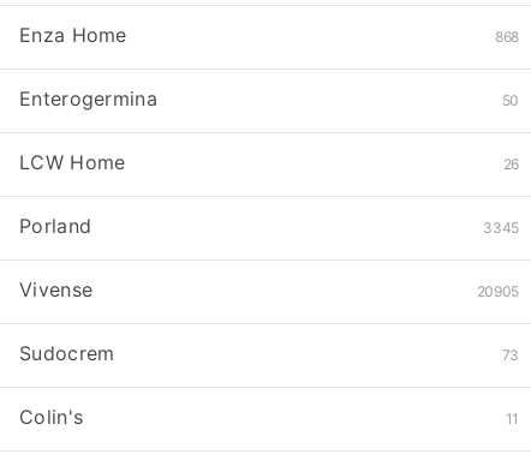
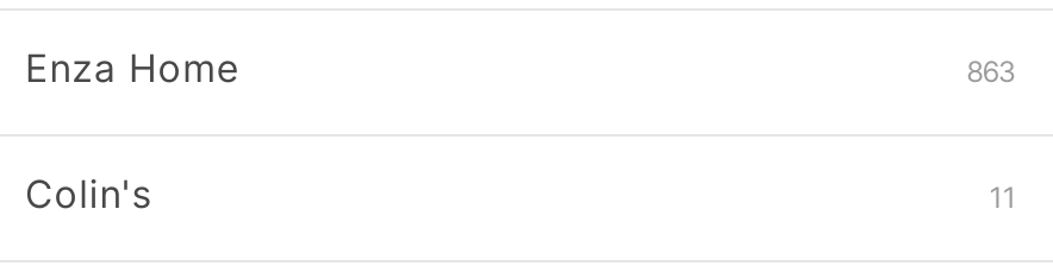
[19,28,519,365] 868 | Enterogermina | 50 | LCW Home | 26 | Porland | 3345 | Vivense | 20905 | Sudocrem | 73 -> [966,53,1016,89] 863

